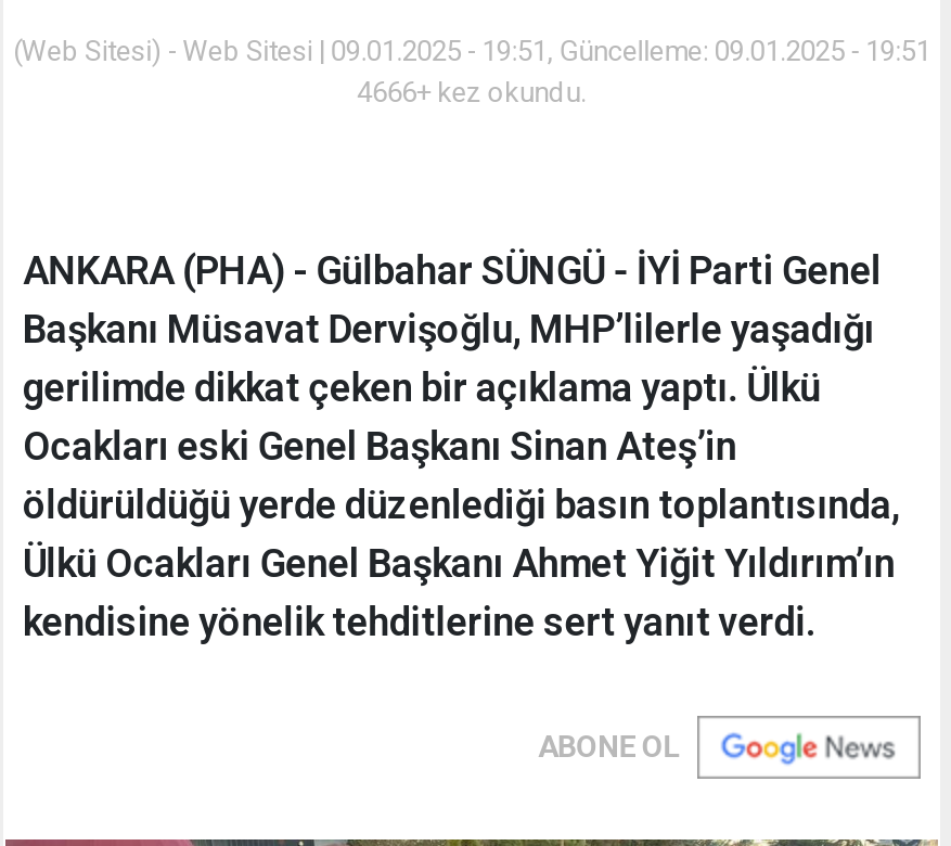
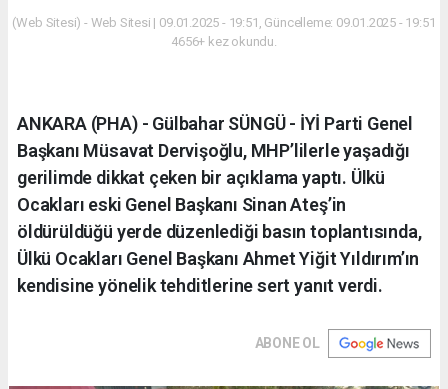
[357,75,586,108] 4666+ kez okundu. -> [171,34,277,49] 4656+ kez okundu.

